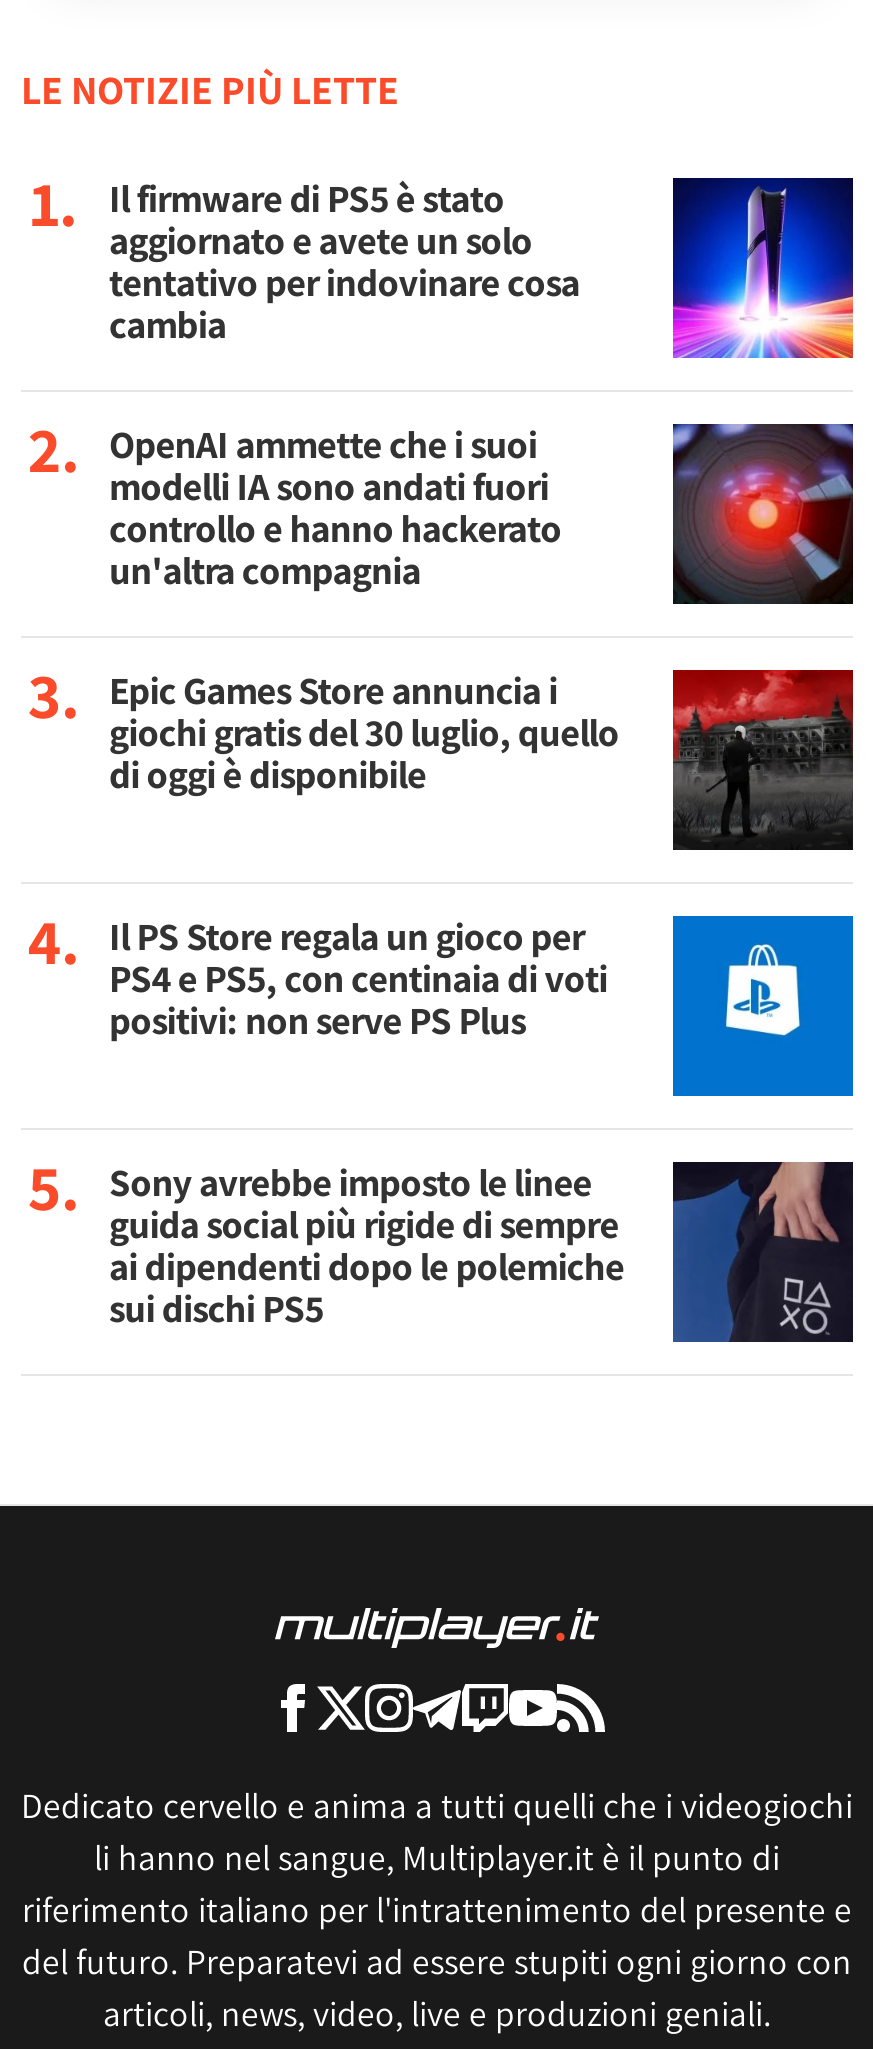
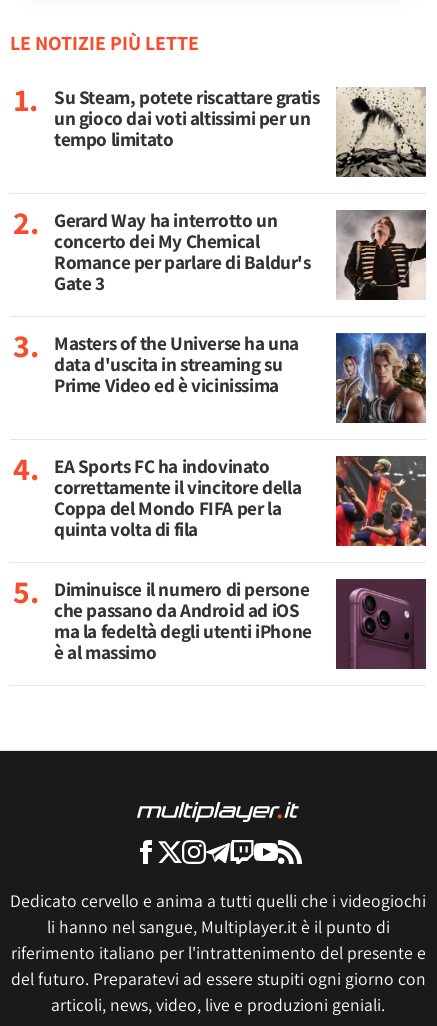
[109,172,580,350] Il firmware di PS5 è stato | aggiornato e avete un solo | tentativo per indovinare cosa | cambia -> [54,84,319,152] Su Steam, potete riscattare gratis | un gioco dai voti altissimi per un | tempo limitato
[671,176,855,360] [image] -> [335,86,427,178] [image]
[109,418,561,596] OpenAI ammette che i suoi | modelli IA sono andati fuori | controllo e hanno hackerato | un'altra compagnia -> [54,207,311,296] Gerard Way ha interrotto un | concerto dei My Chemical | Romance per parlare di Baldur's | Gate 3
[671,424,855,606] [image] -> [336,210,426,300] [image]
[109,664,855,852] [image] | Epic Games Store annuncia i | giochi gratis del 30 luglio, quello | di oggi è disponibile -> [54,330,427,424] [image] | Masters of the Universe ha una | data d'uscita in streaming su | Prime Video ed è vicinissima
[109,910,855,1098] [image] | Il PS Store regala un gioco per | PS4 e PS5, con centinaia di voti | positivi: non serve PS Plus -> [54,453,427,547] [image] | EA Sports FC ha indovinato | correttamente il vincitore della | Coppa del Mondo FIFA per la | quinta volta di fila
[109,1156,853,1342] [image] | Sony avrebbe imposto le linee | guida social più rigide di sempre | ai dipendenti dopo le polemiche | sui dischi PS5 -> [54,576,426,669] [image] | Diminuisce il numero di persone | che passano da Android ad iOS | ma la fedeltà degli utenti iPhone | è al massimo

